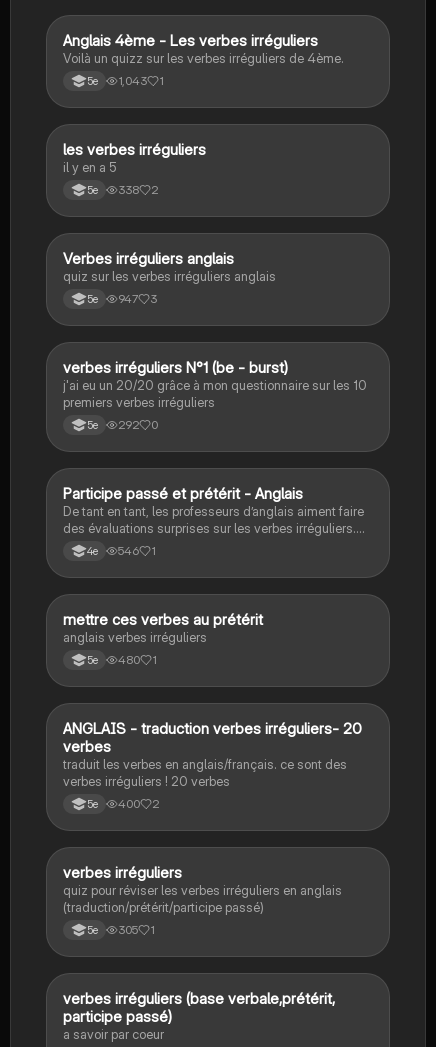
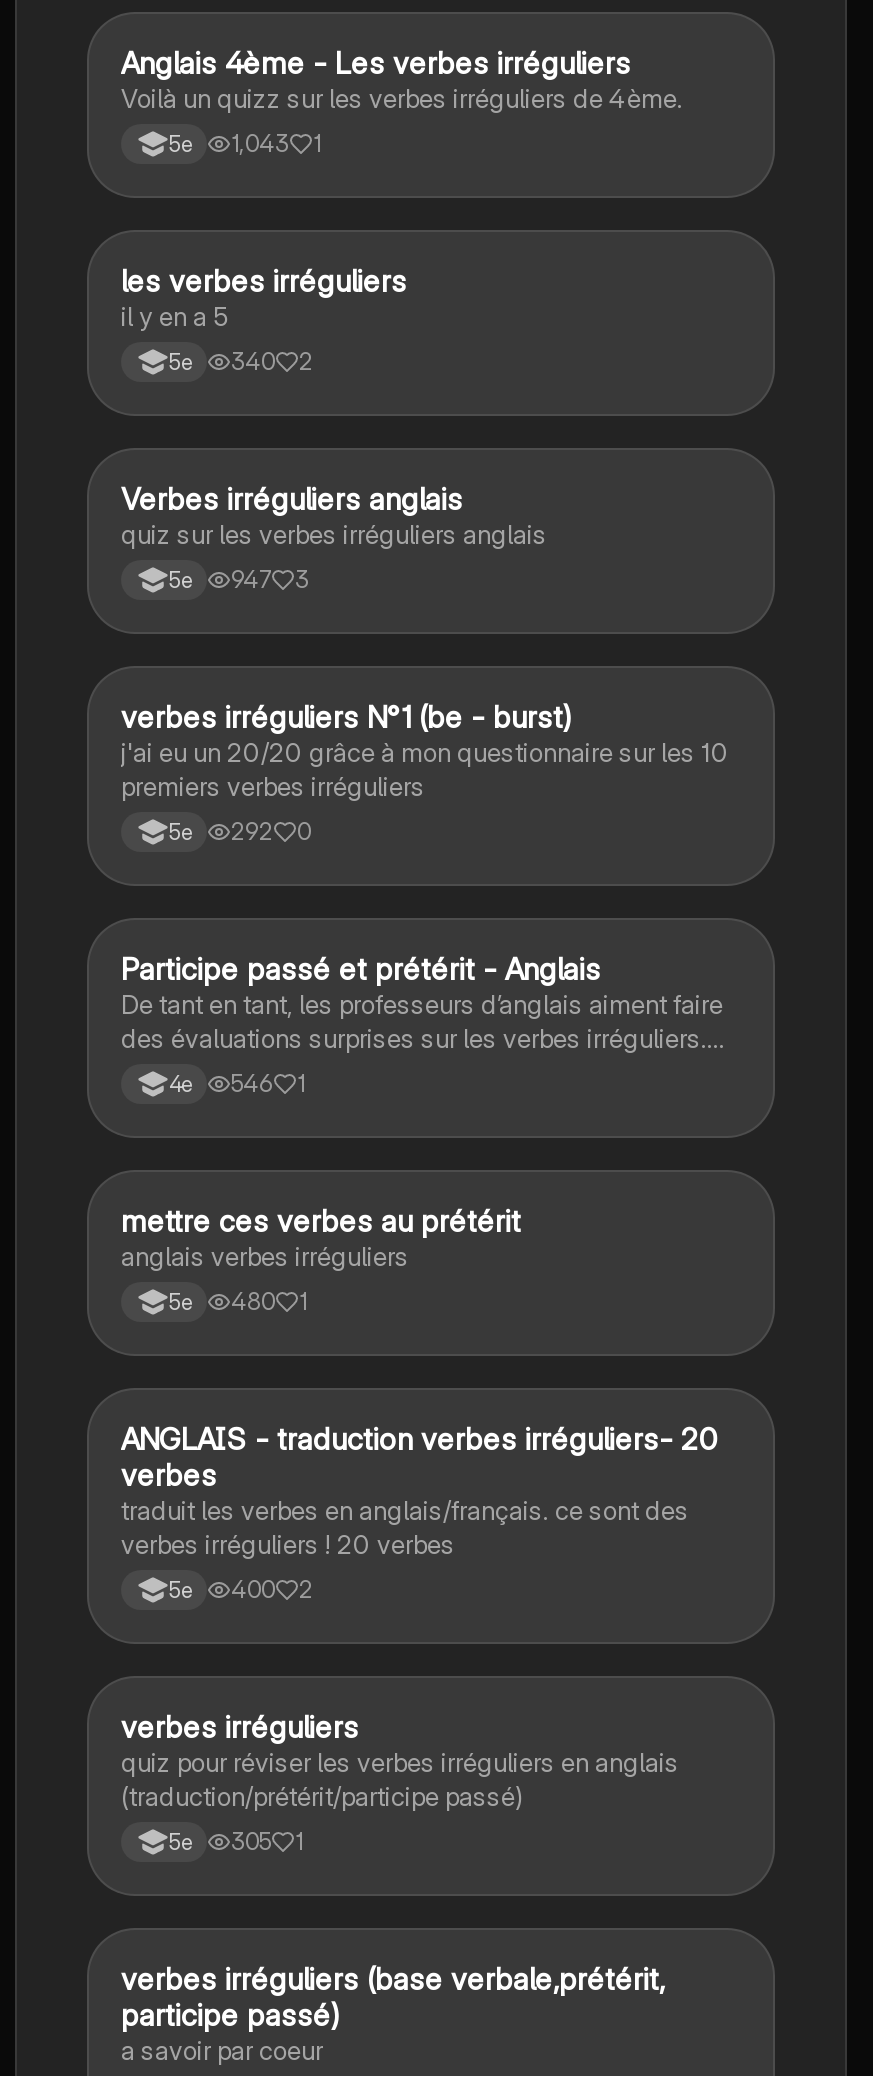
[87,182,158,197] 5e 338 2 -> [169,346,313,376] 5e 340 2

